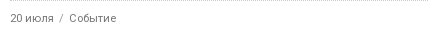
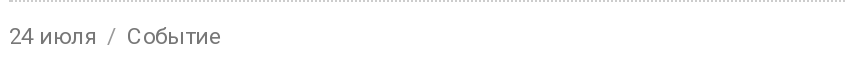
[10,12,116,25] 20 июля Событие -> [9,25,221,51] 24 июля Событие

